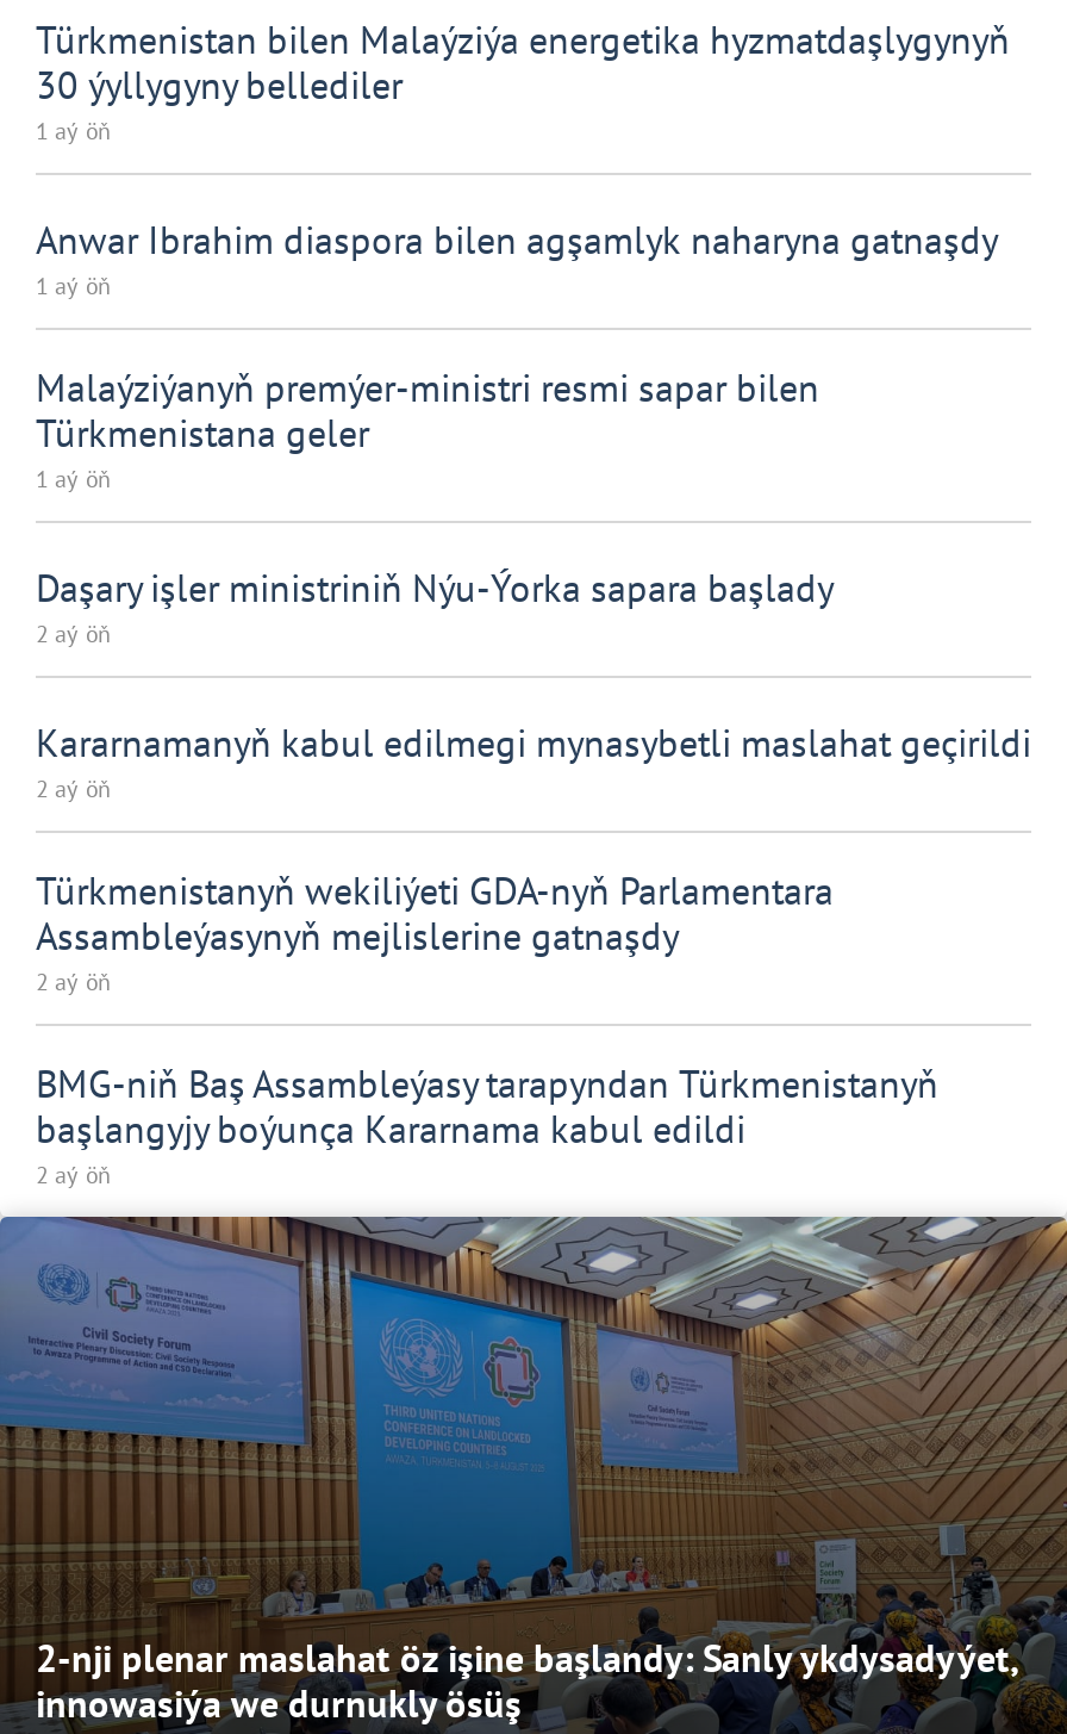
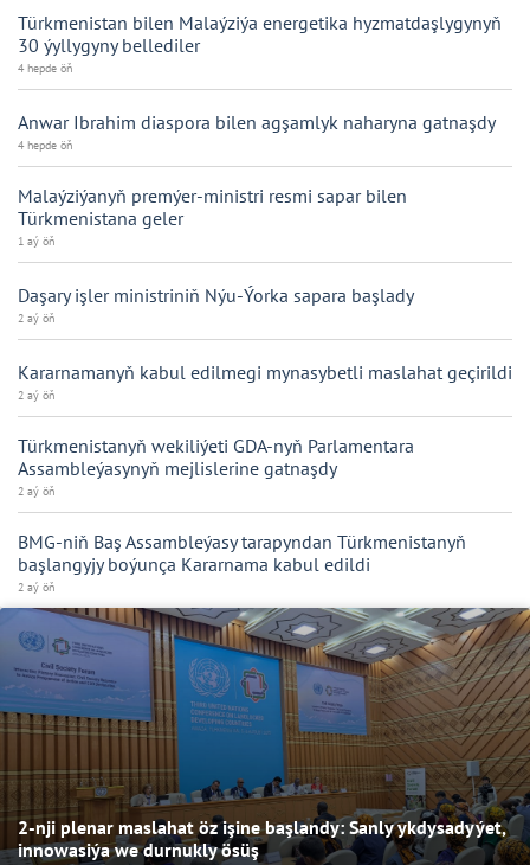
[36,116,110,147] 1 aý öň -> [18,61,72,76] 4 hepde öň
[36,271,110,302] 1 aý öň -> [18,138,72,153] 4 hepde öň

